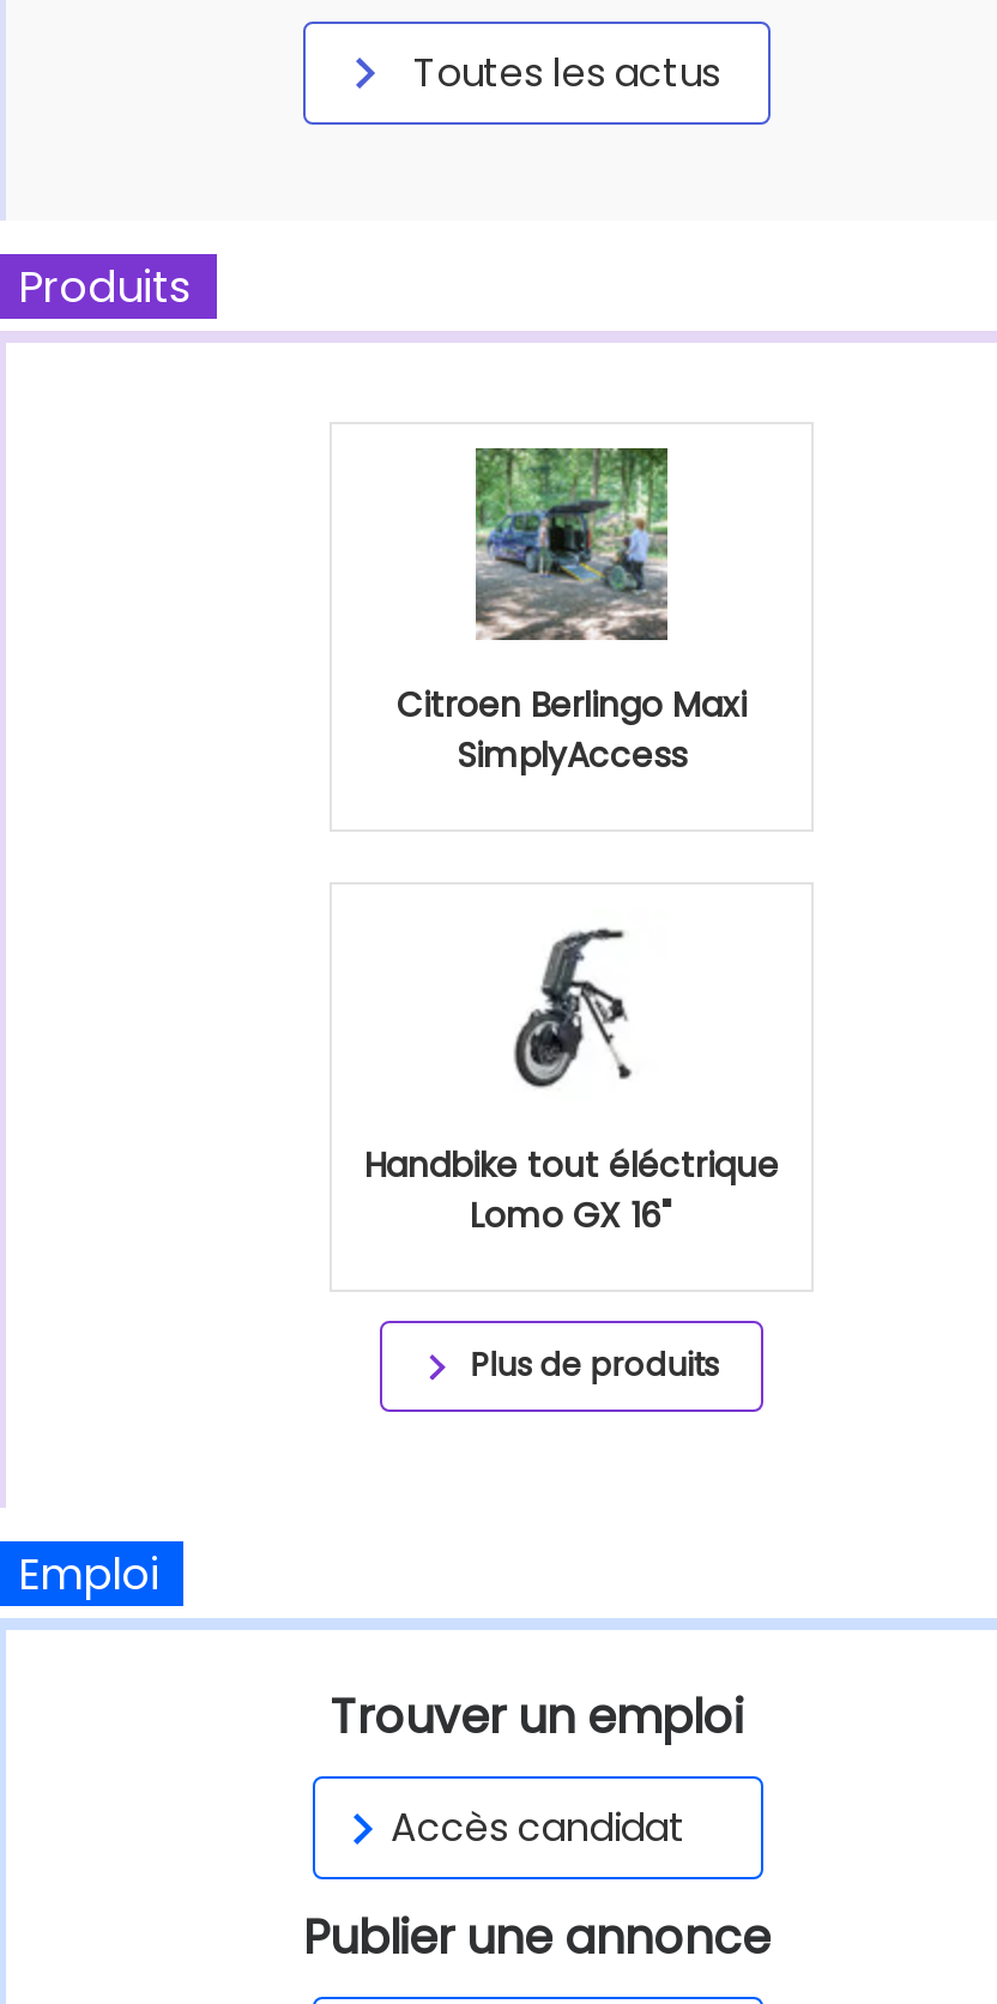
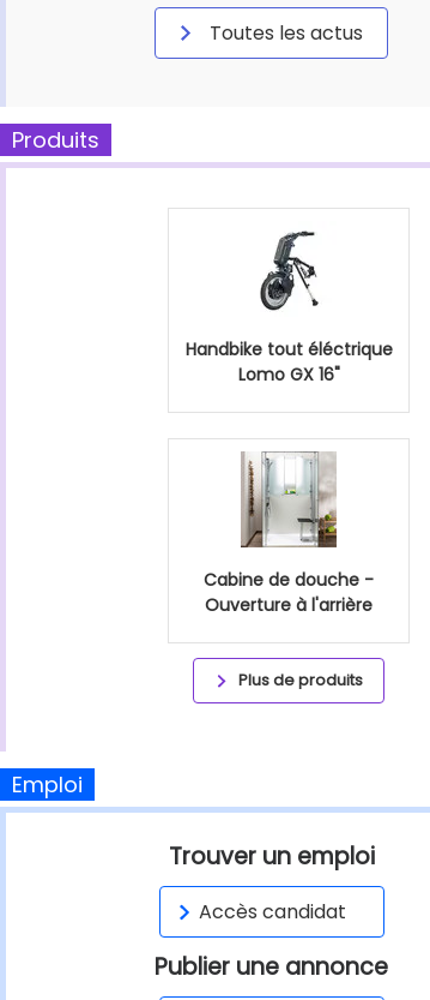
[397,446,747,779] [image] | Citroen Berlingo Maxi | SimplyAccess -> none
moved [364,928,779,1239] -> [185,230,392,386]: [image] | Handbike tout éléctrique | Lomo GX 16"
none -> [204,450,374,617] [image] | Cabine de douche - | Ouverture à l'arrière

